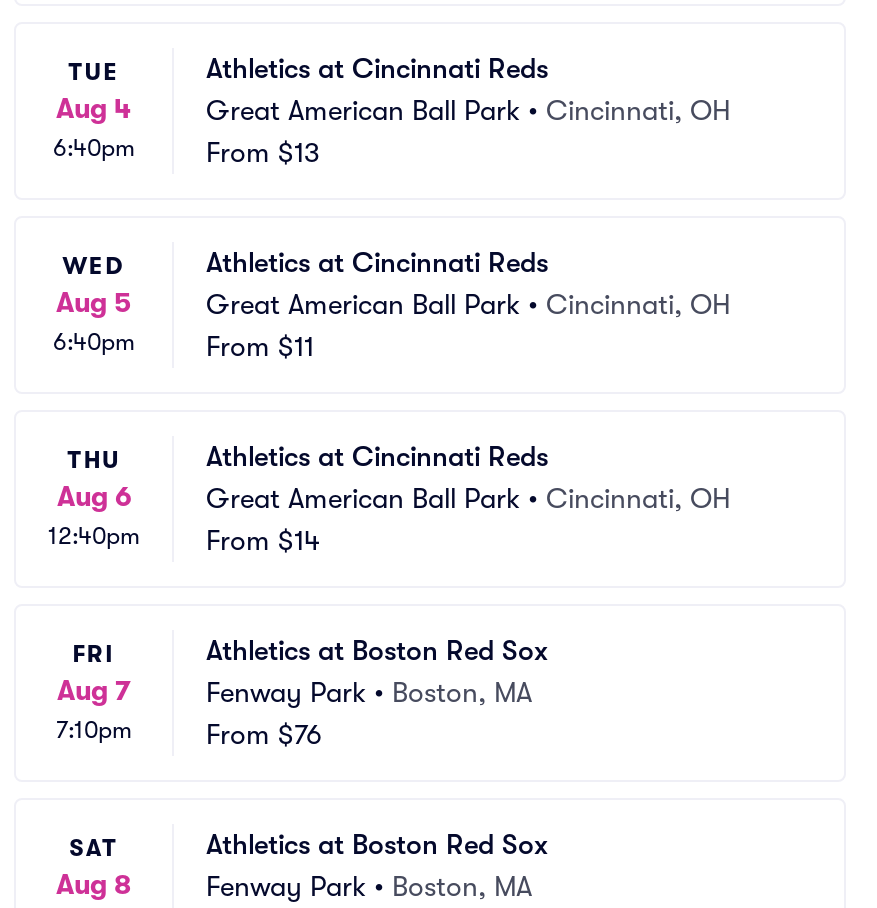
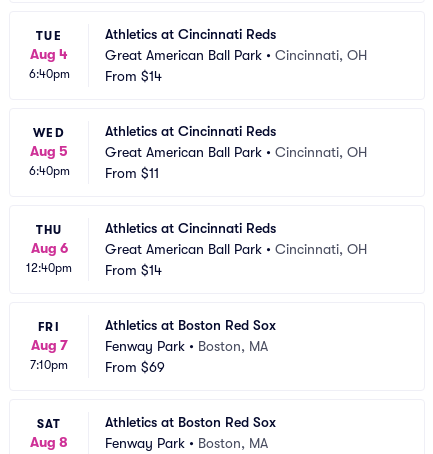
[206,136,320,168] From $13 -> [105,68,162,84] From $14
[206,718,322,750] From $76 -> [105,359,165,375] From $69

